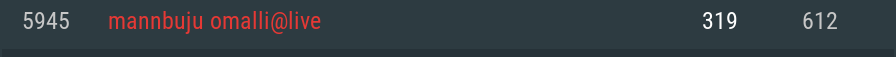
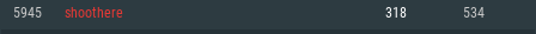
[108,11,838,33] mannbuju omalli@live | 319 | 612 -> [65,7,485,20] shoothere | 318 | 534

